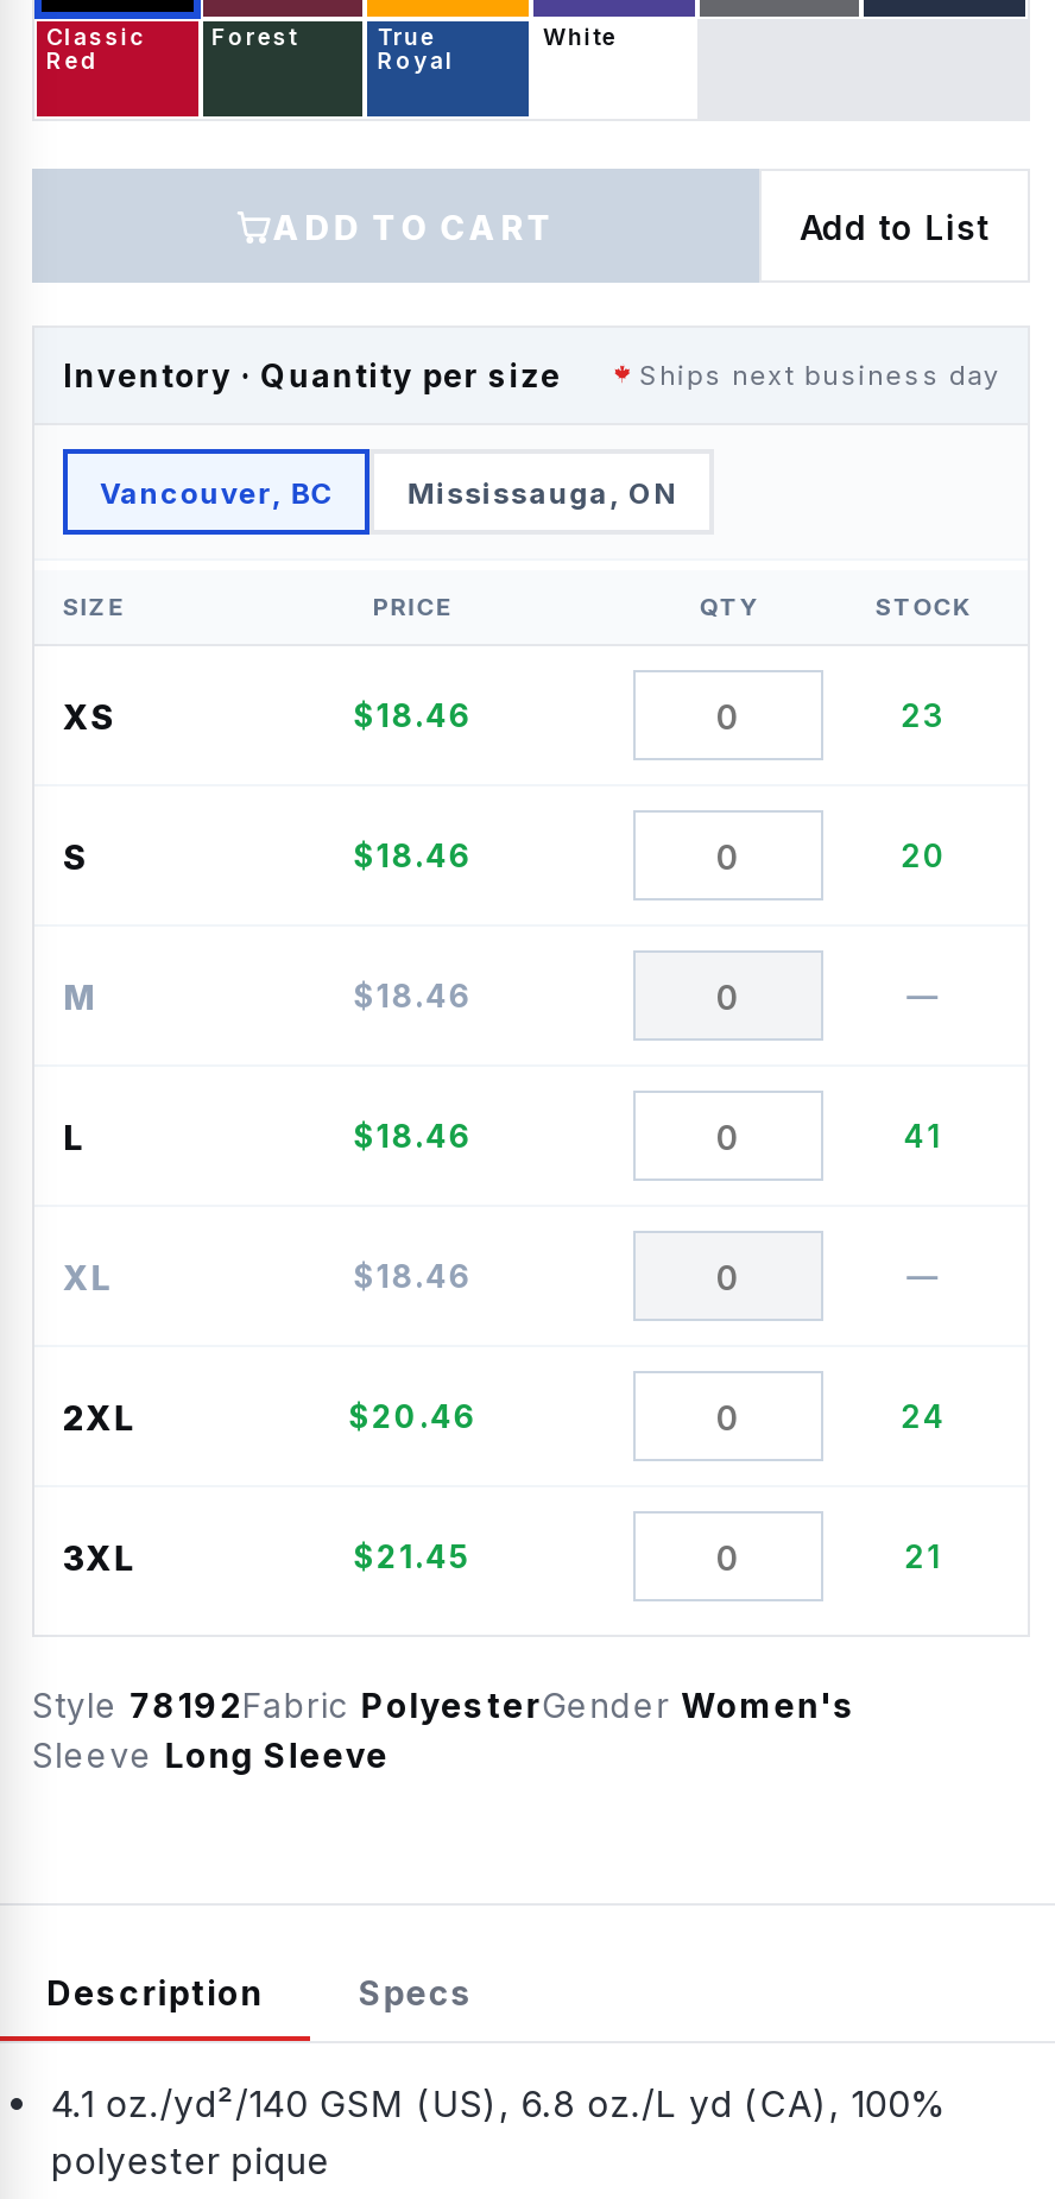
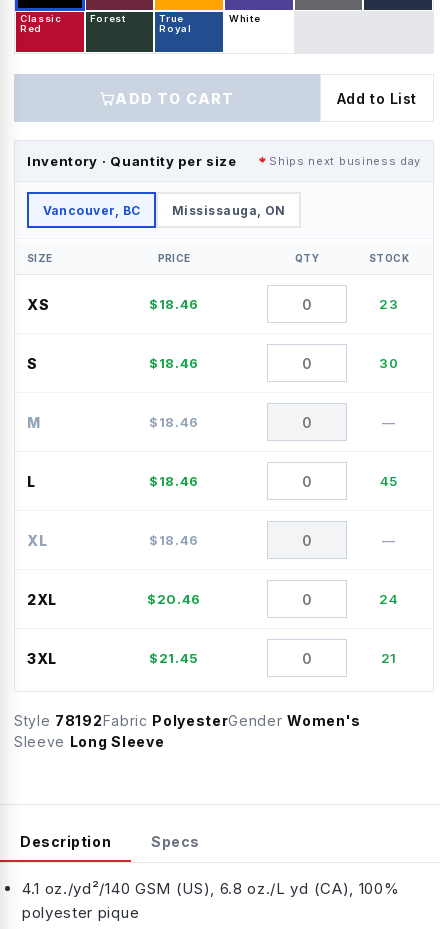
[900,836,946,874] 20 -> [379,355,399,371] 30
[904,1117,943,1155] 41 -> [380,473,398,489] 45

